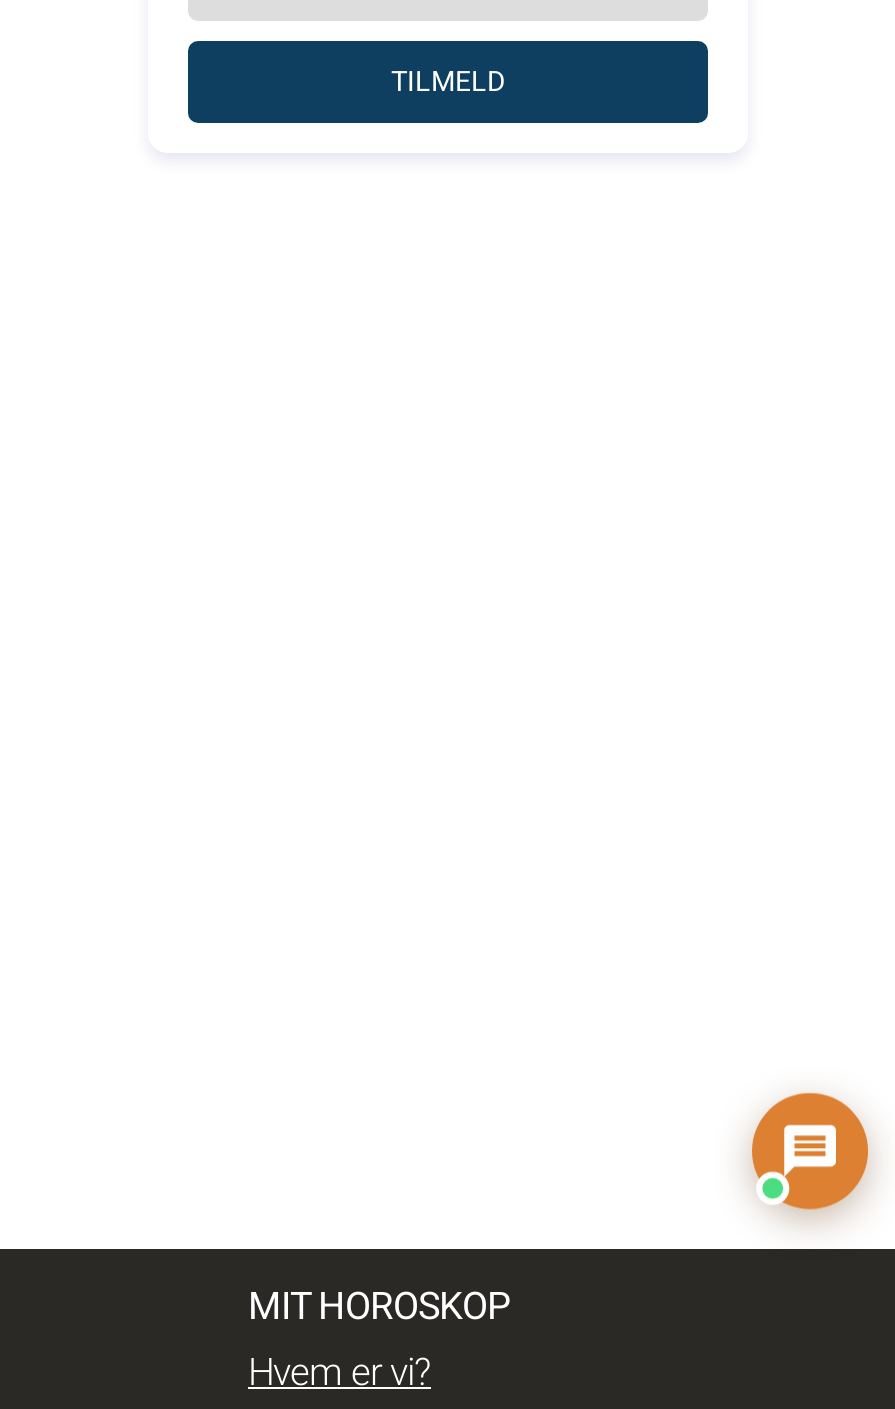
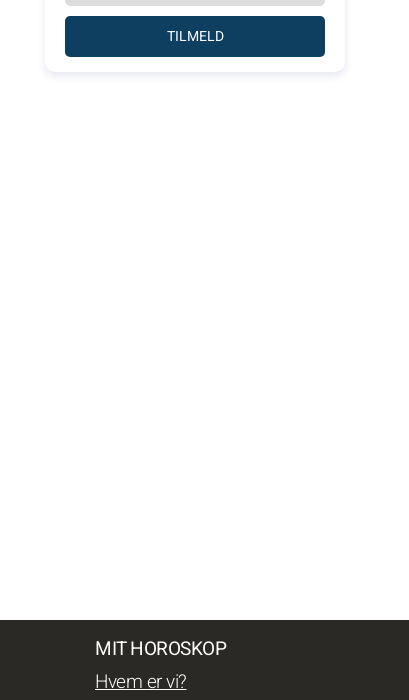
[746,1091,874,1225] [image] -> none

